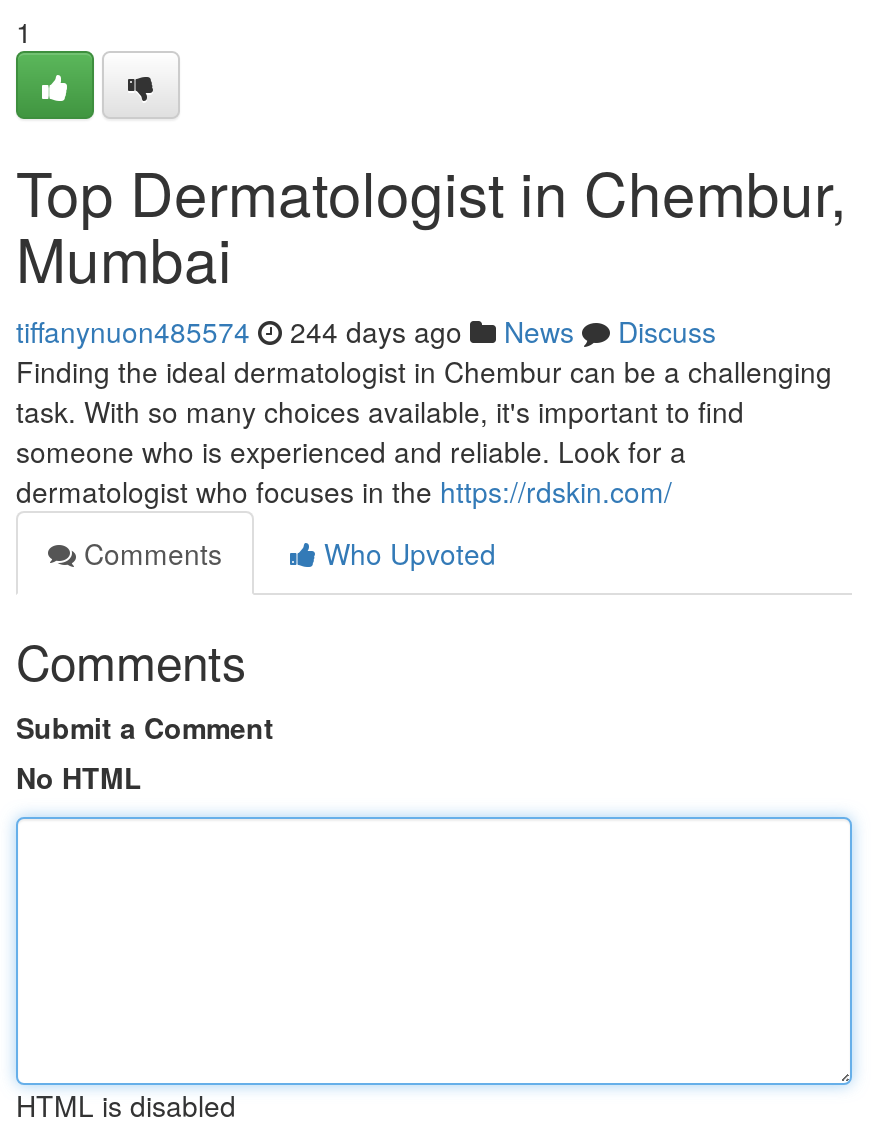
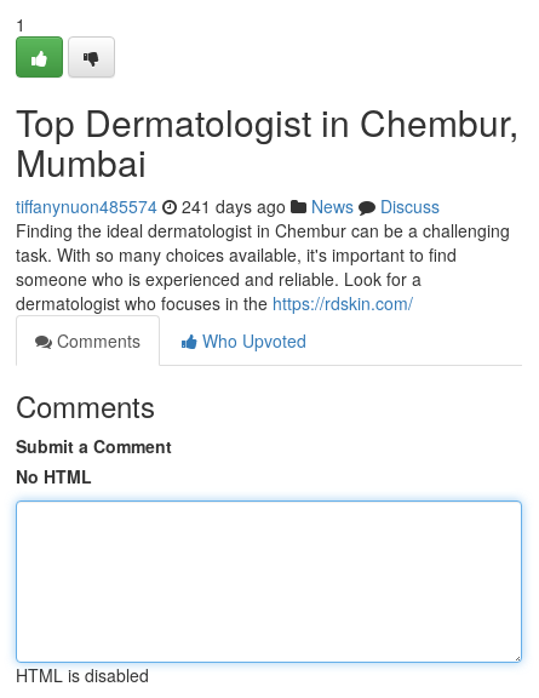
[16,311,716,351] tiffanynuon485574 244 days ago News Discuss -> [16,194,440,218] tiffanynuon485574 241 days ago News Discuss

